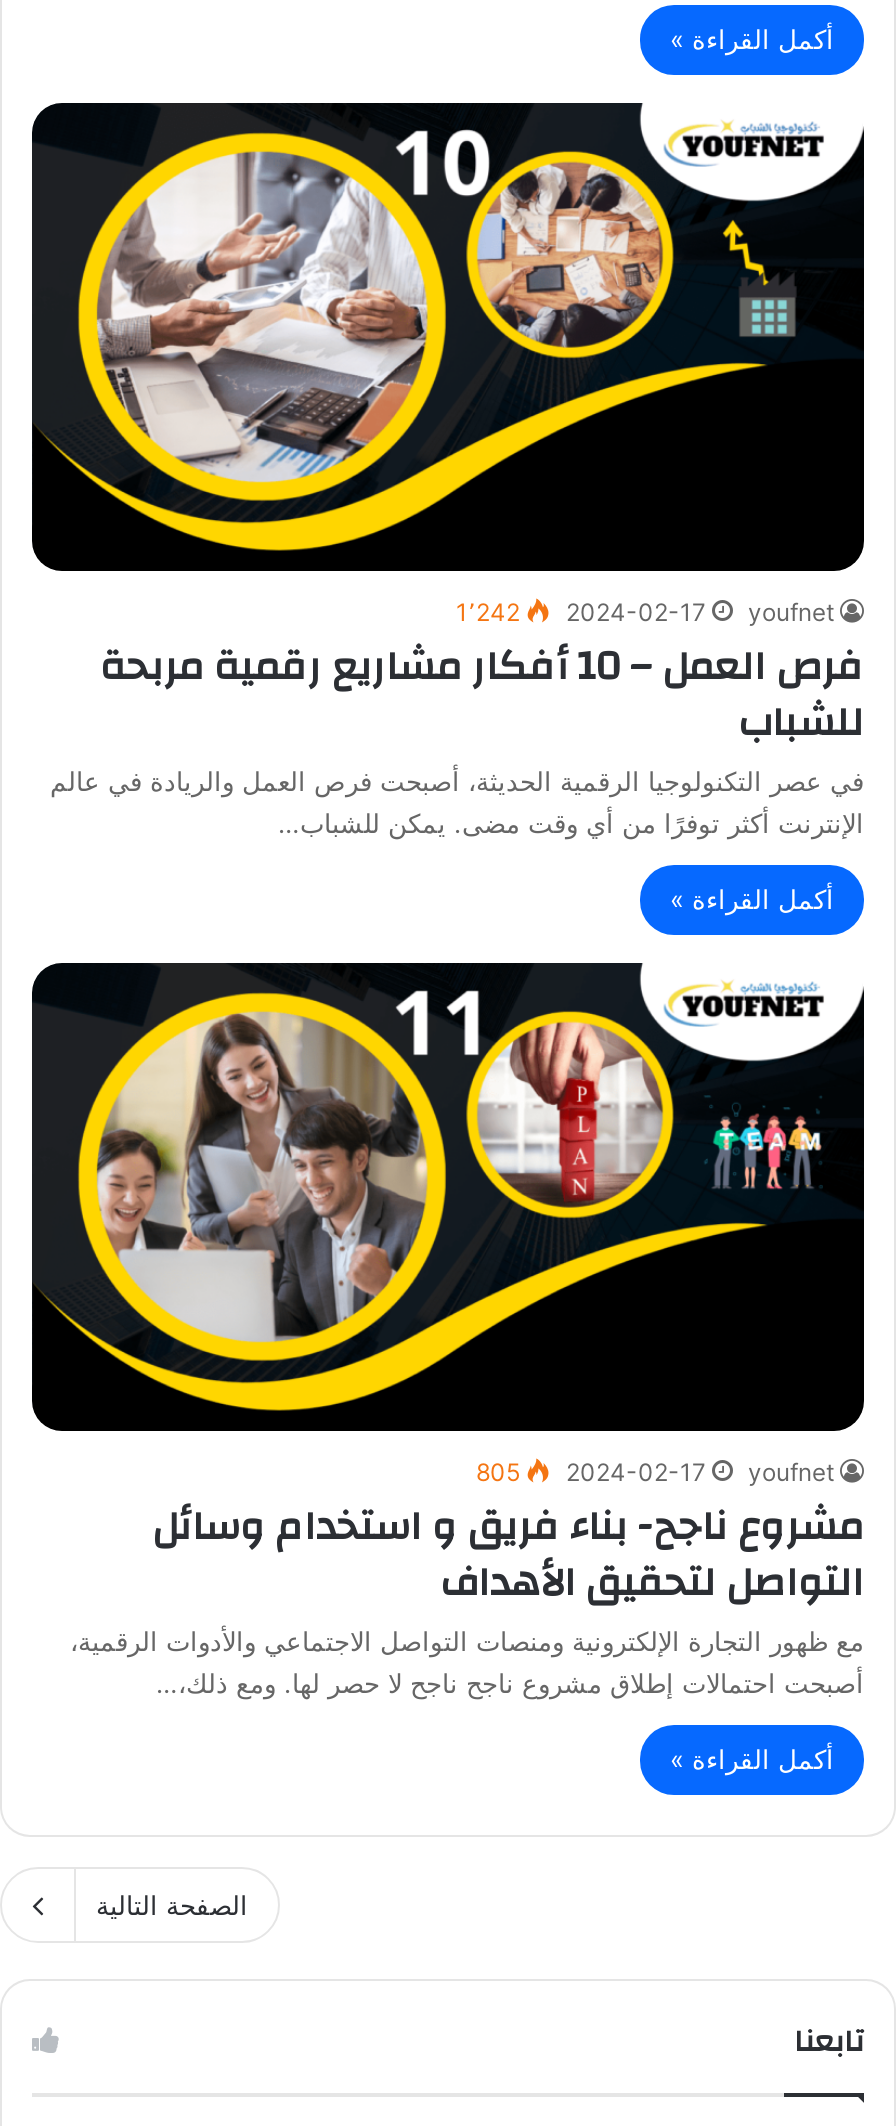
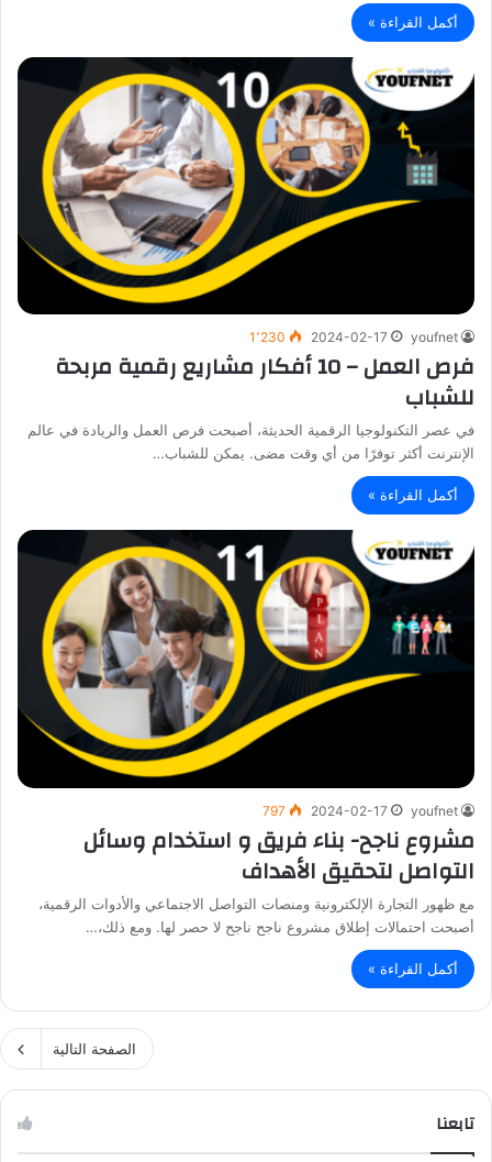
[456,597,834,627] 1٬242 2024-02-17 youfnet -> [249,329,458,346] 1٬230 2024-02-17 youfnet
[476,1457,834,1487] 805 2024-02-17 youfnet -> [262,803,458,819] 797 2024-02-17 youfnet

